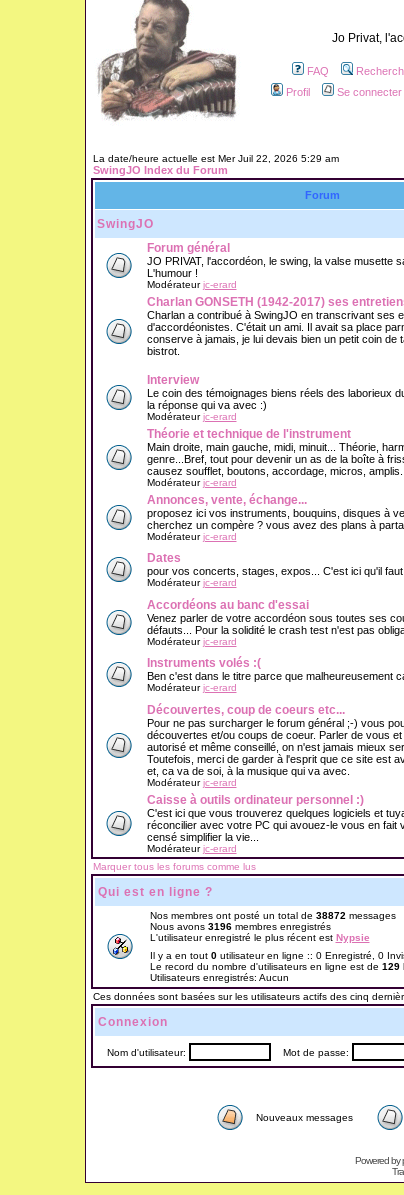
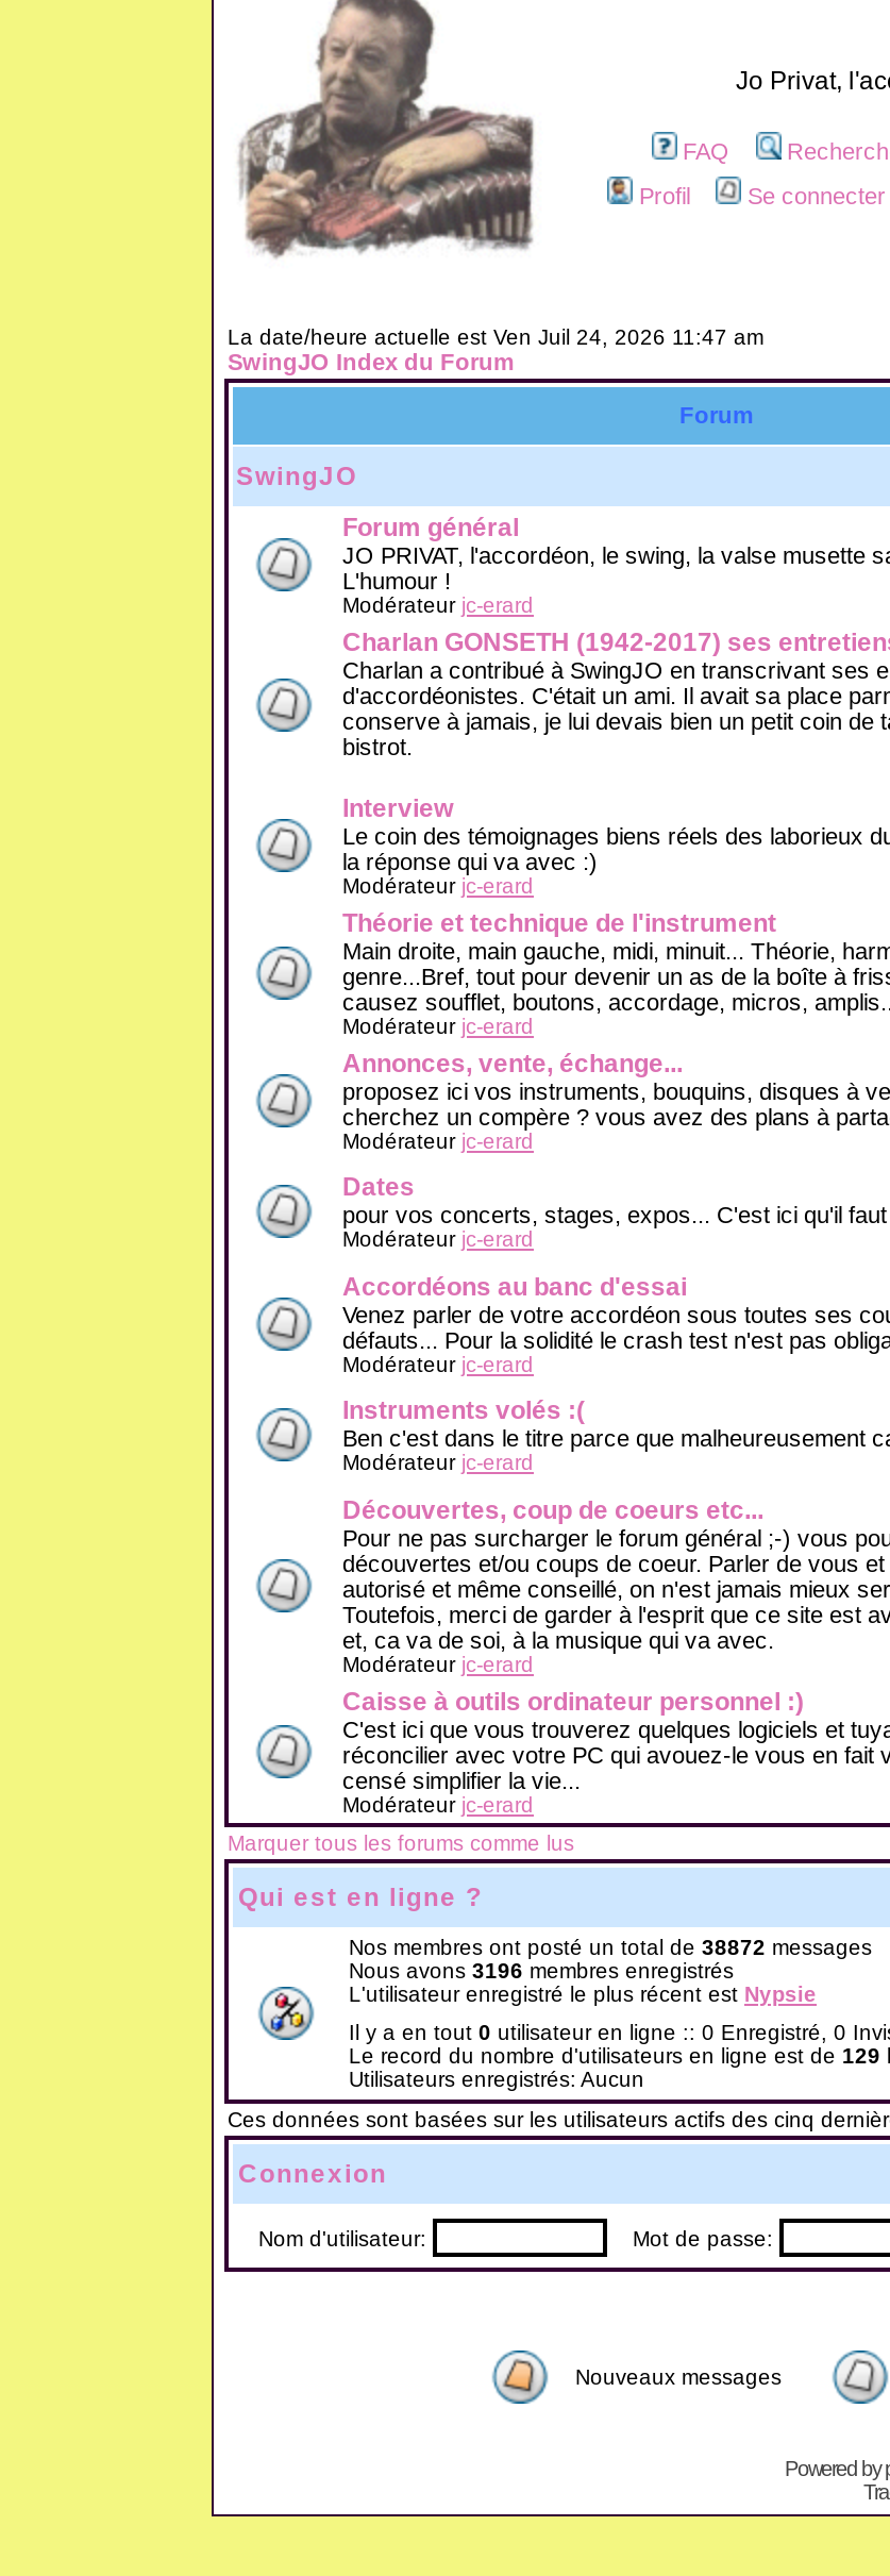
[92,153,338,164] La date/heure actuelle est Mer Juil 22, 2026 5:29 am -> [228,325,763,349] La date/heure actuelle est Ven Juil 24, 2026 11:47 am

